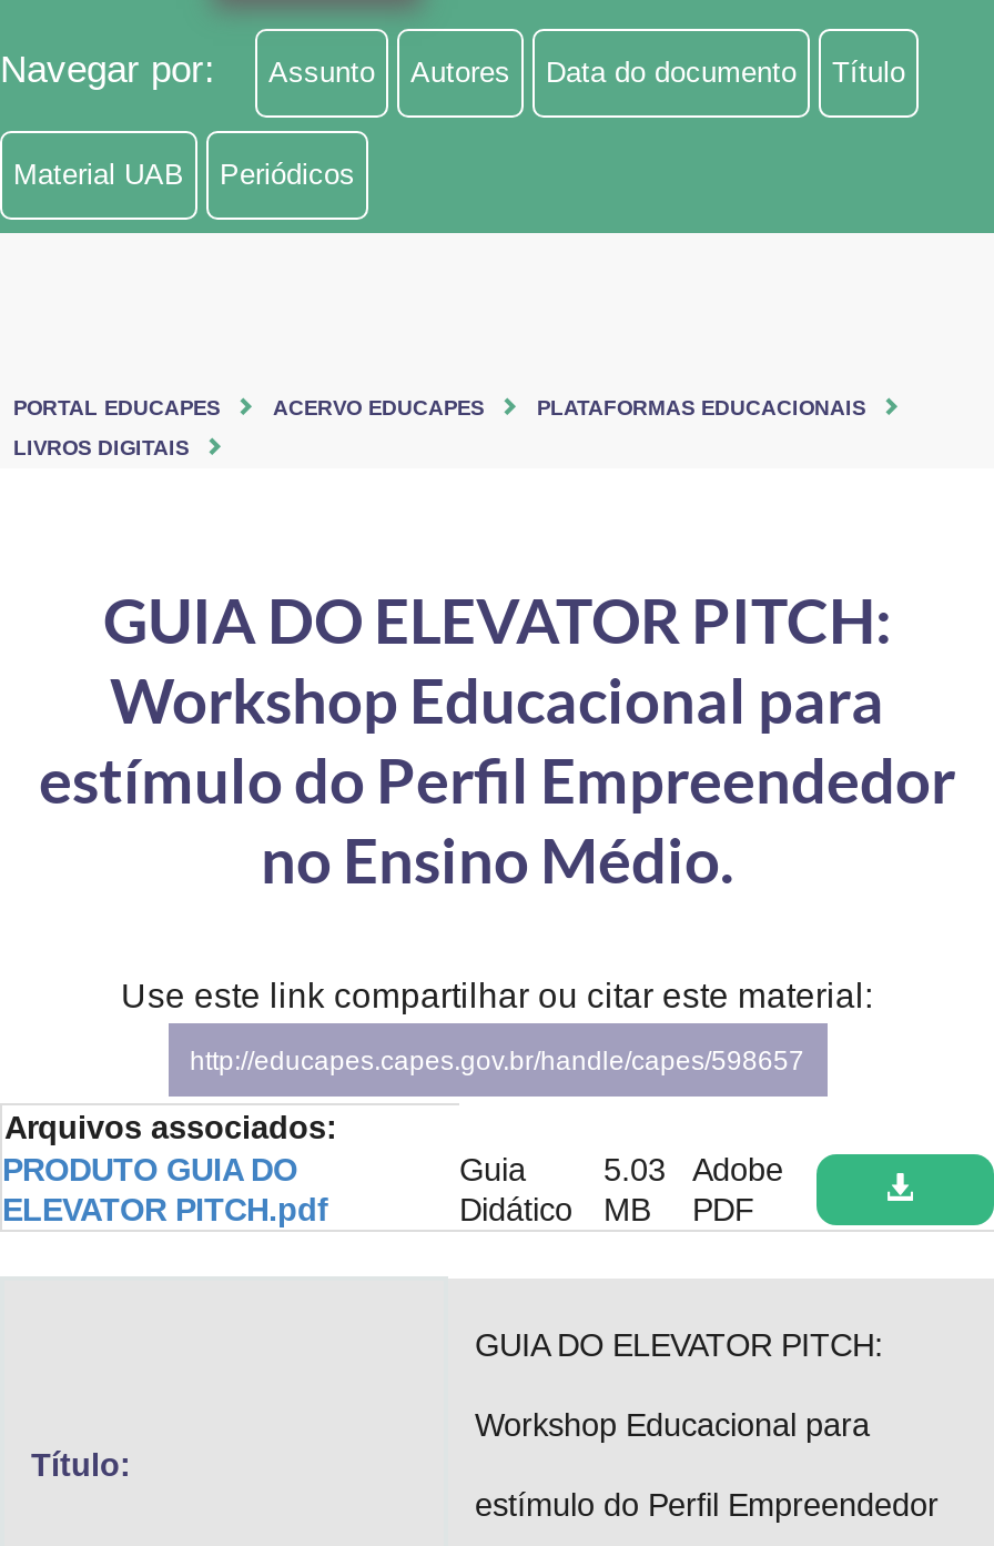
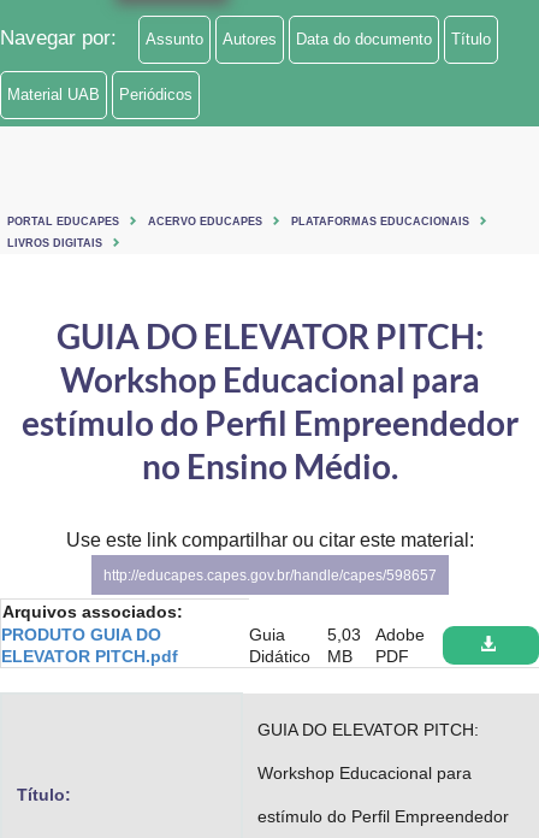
[603,1153,783,1188] 5.03 Adobe -> [327,625,425,645] 5,03 Adobe

